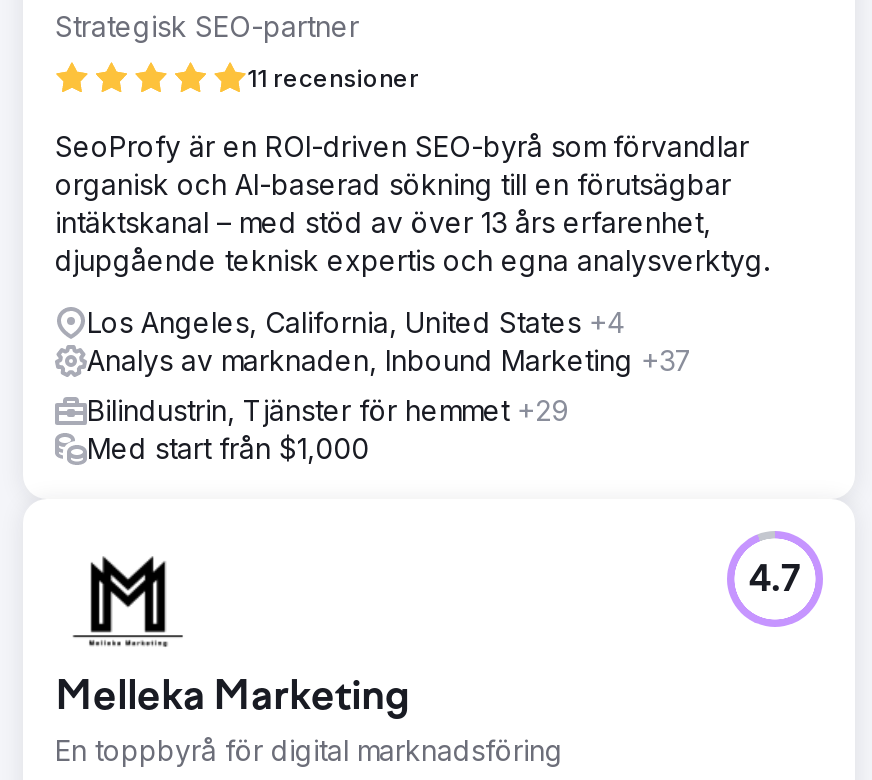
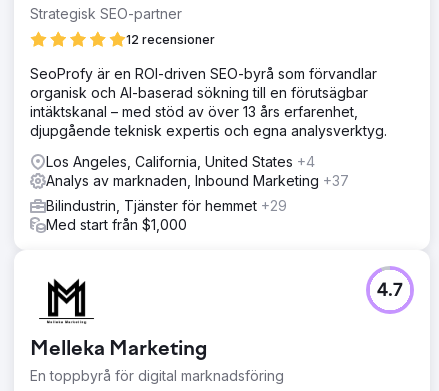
[247,63,419,93] 11 recensioner -> [126,32,215,47] 12 recensioner

